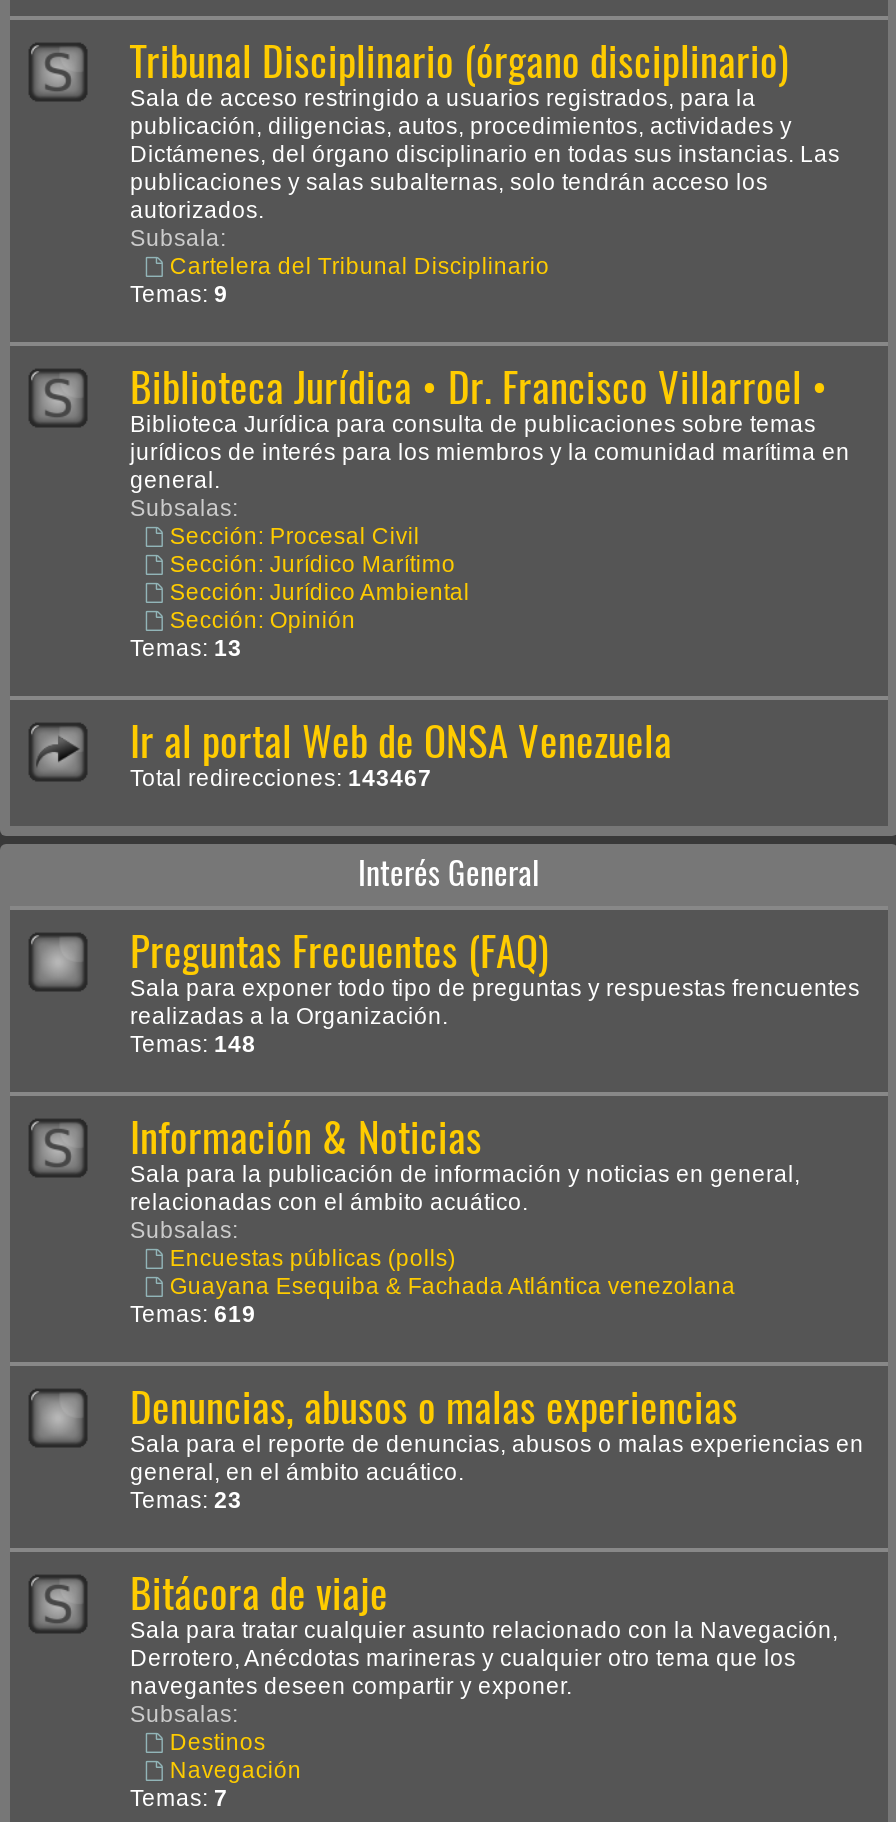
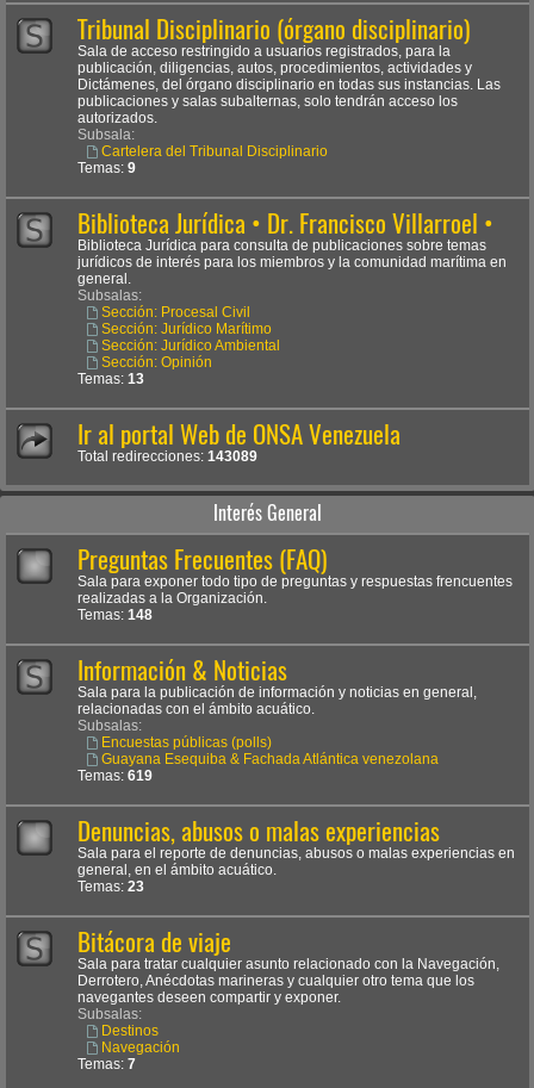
[130,766,432,790] Total redirecciones: 143467 -> [77,450,257,464] Total redirecciones: 143089

